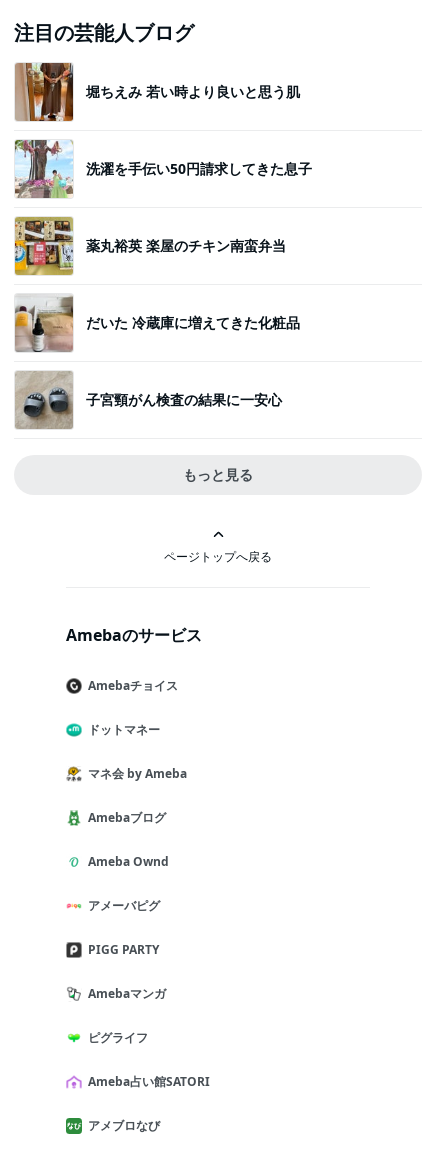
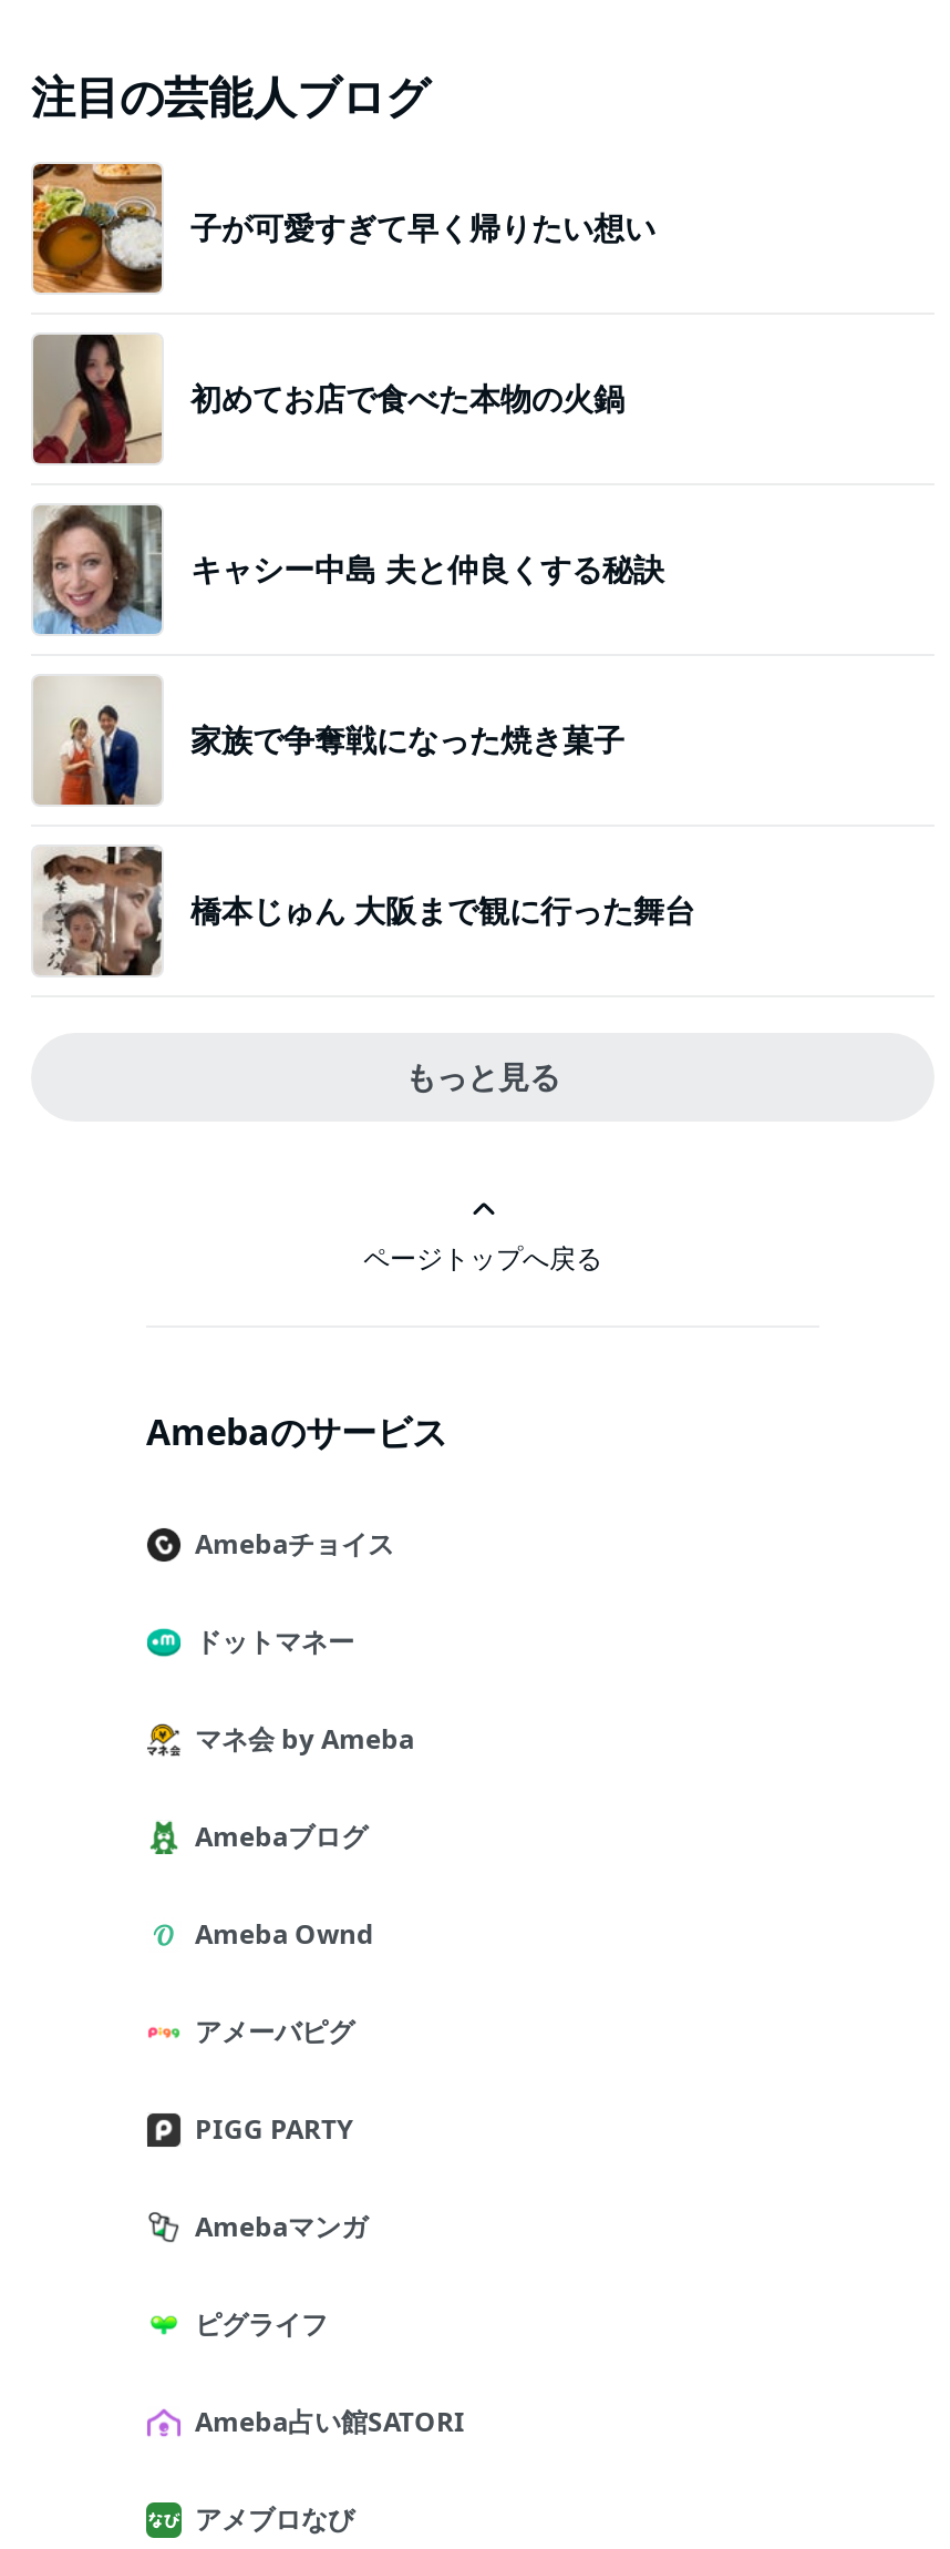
[14,62,300,122] [image] | 堀ちえみ 若い時より良いと思う肌 -> [31,162,655,295] [image] | 子が可愛すぎて早く帰りたい想い
[14,139,312,199] [image] | 洗濯を手伝い50円請求してきた息子 -> [31,332,624,465] [image] | 初めてお店で食べた本物の火鍋
[14,216,286,276] [image] | 薬丸裕英 楽屋のチキン南蛮弁当 -> [31,503,664,636] [image] | キャシー中島 夫と仲良くする秘訣
[15,296,300,353] [image] | だいた 冷蔵庫に増えてきた化粧品 -> [33,683,624,807] [image] | 家族で争奪戦になった焼き菓子
[15,371,282,430] [image] | 子宮頸がん検査の結果に一安心 -> [35,844,695,975] [image] | 橋本じゅん 大阪まで観に行った舞台

